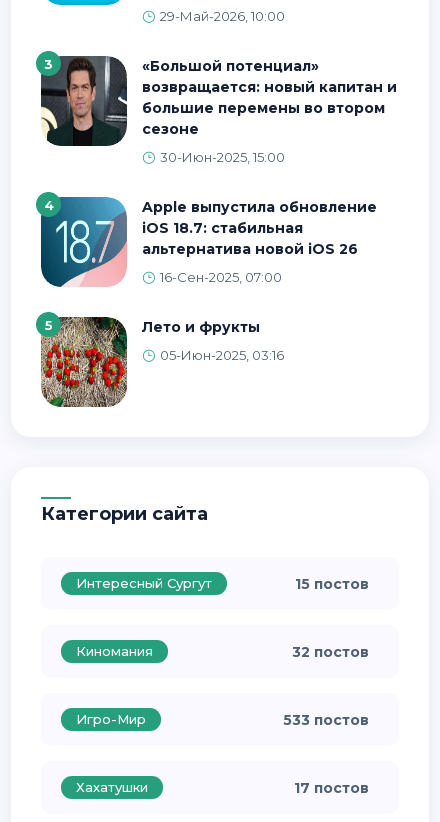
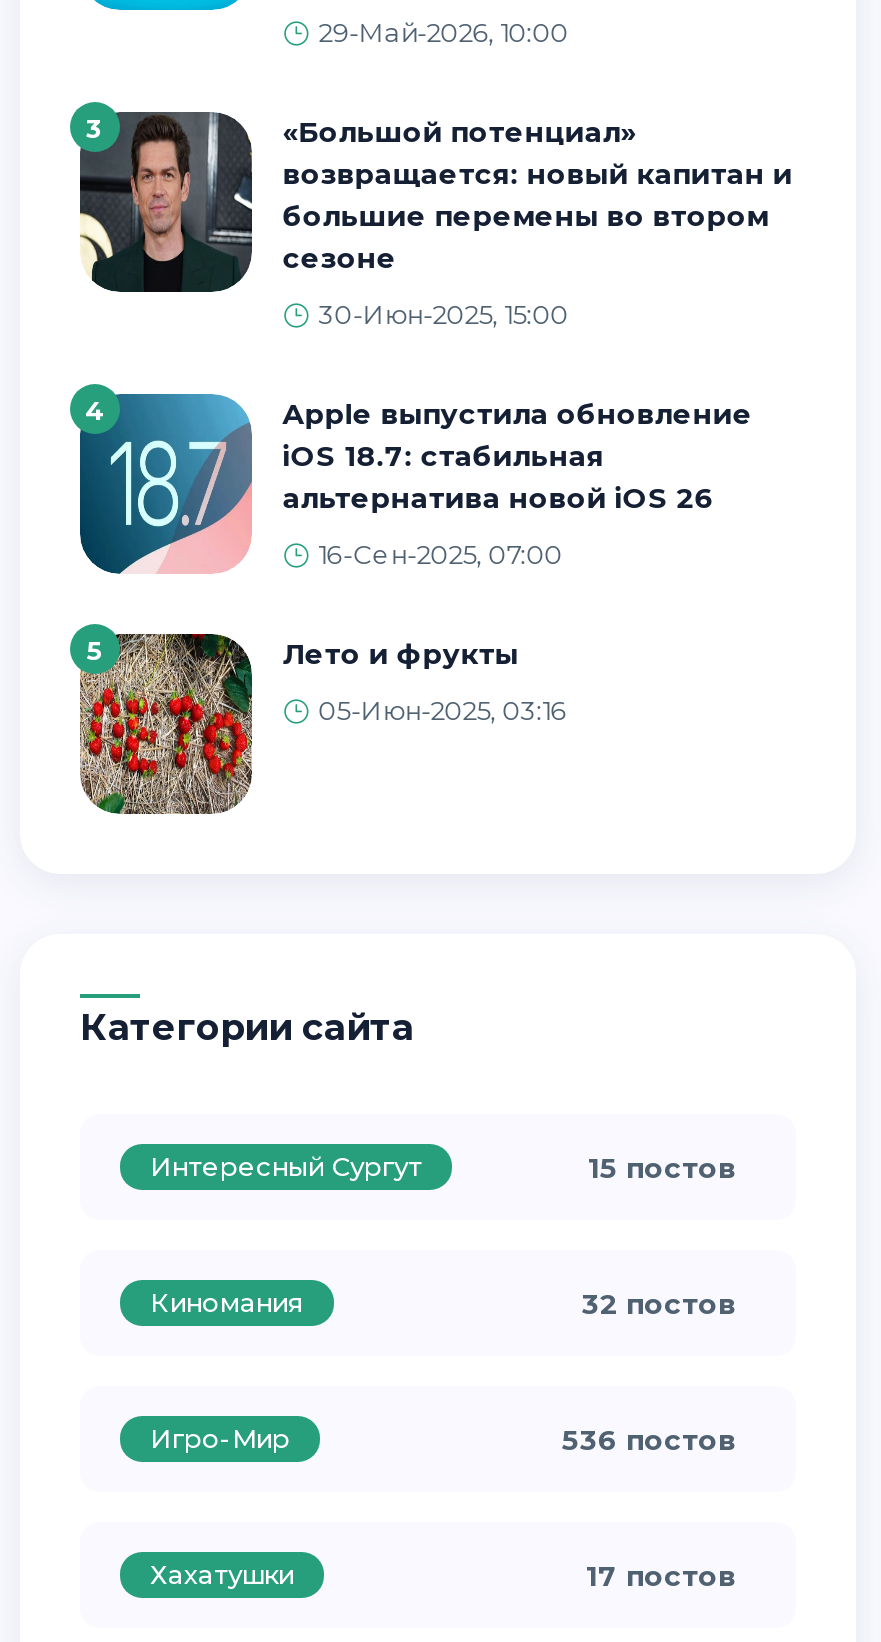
[283,711,369,729] 533 постов -> [562,1421,736,1457] 536 постов

